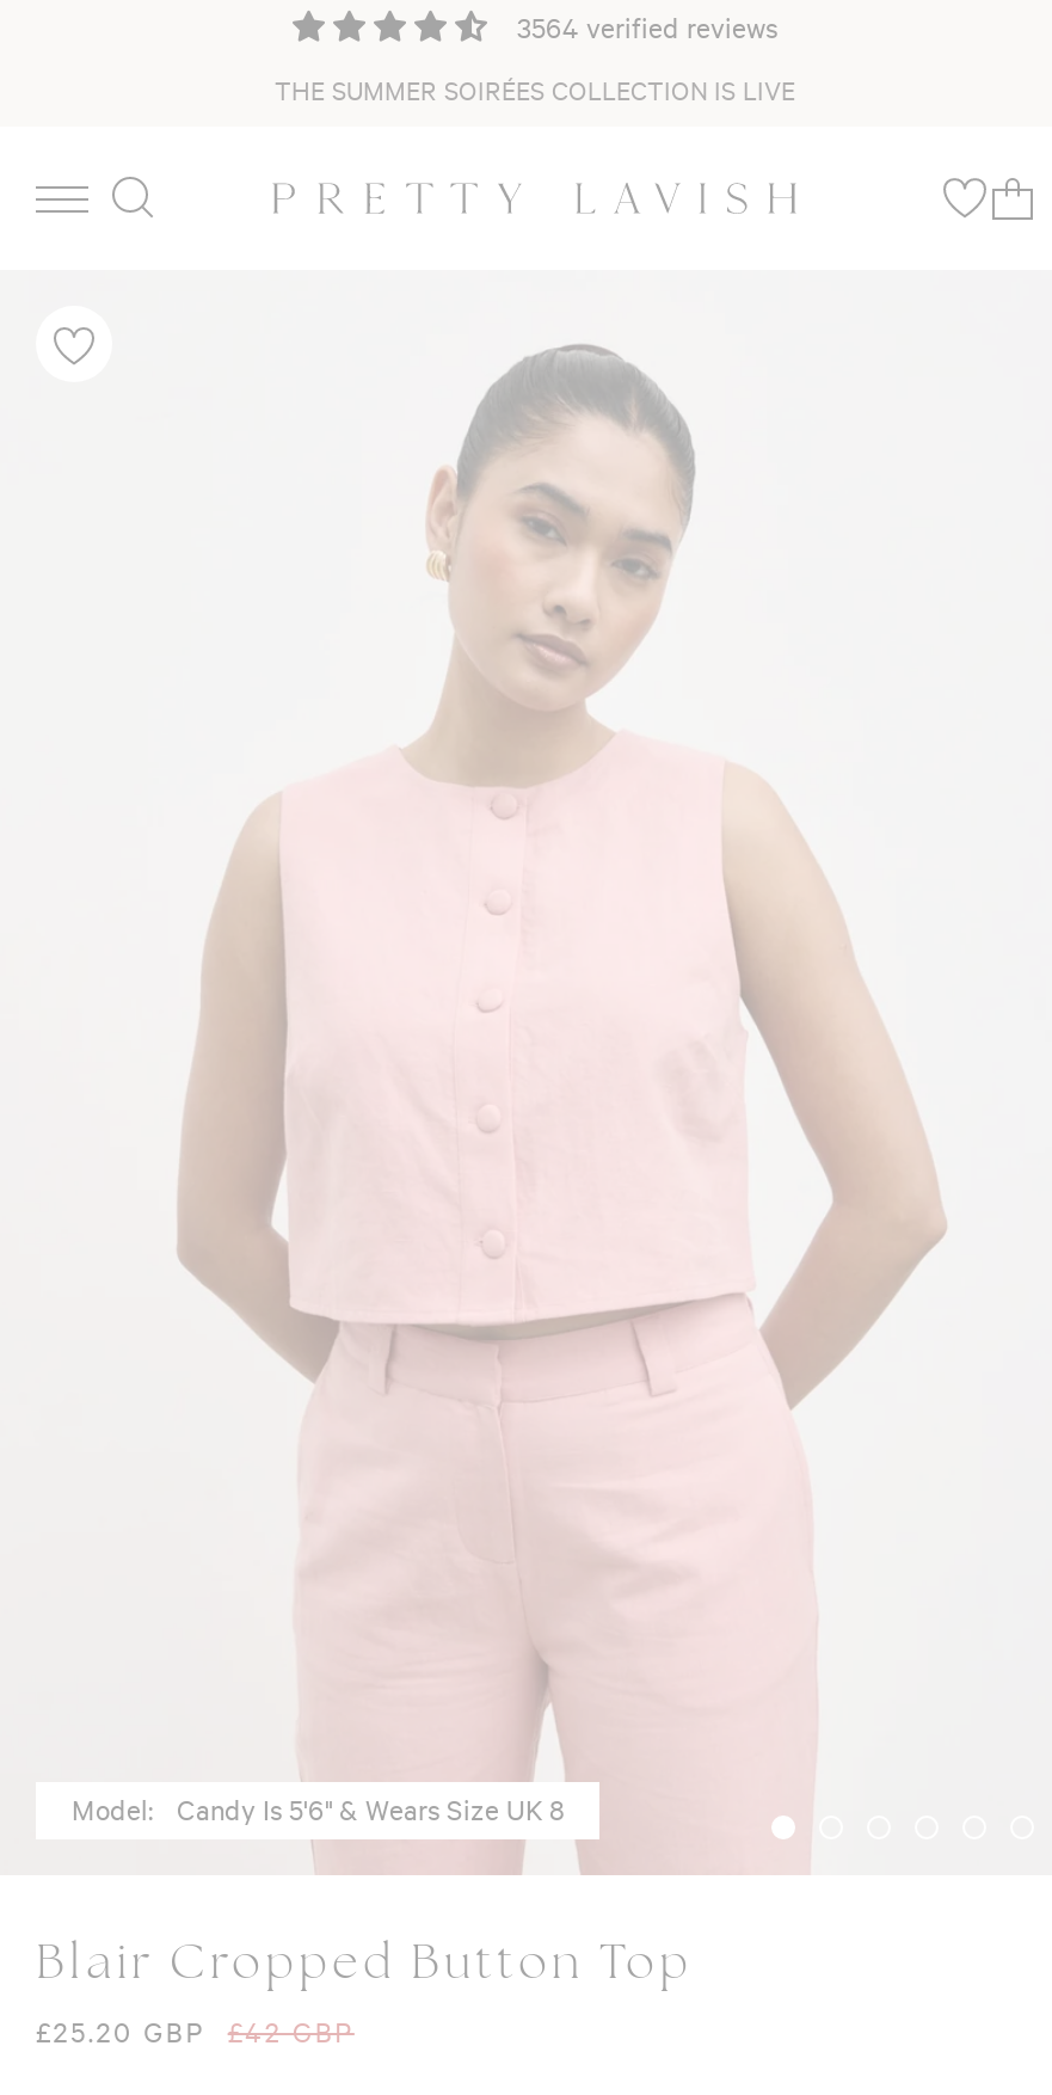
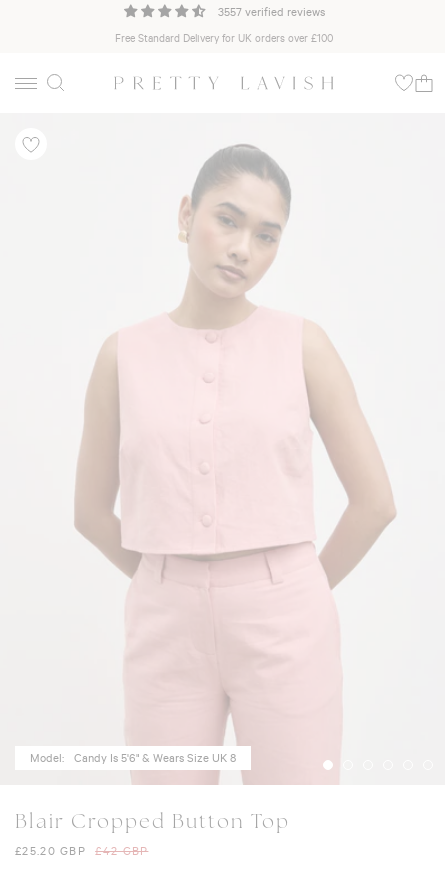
[517,10,777,45] 3564 verified reviews -> [217,4,324,19] 3557 verified reviews
[275,73,795,106] THE SUMMER SOIRÉES COLLECTION IS LIVE -> [115,30,333,44] Free Standard Delivery for UK orders over £100

